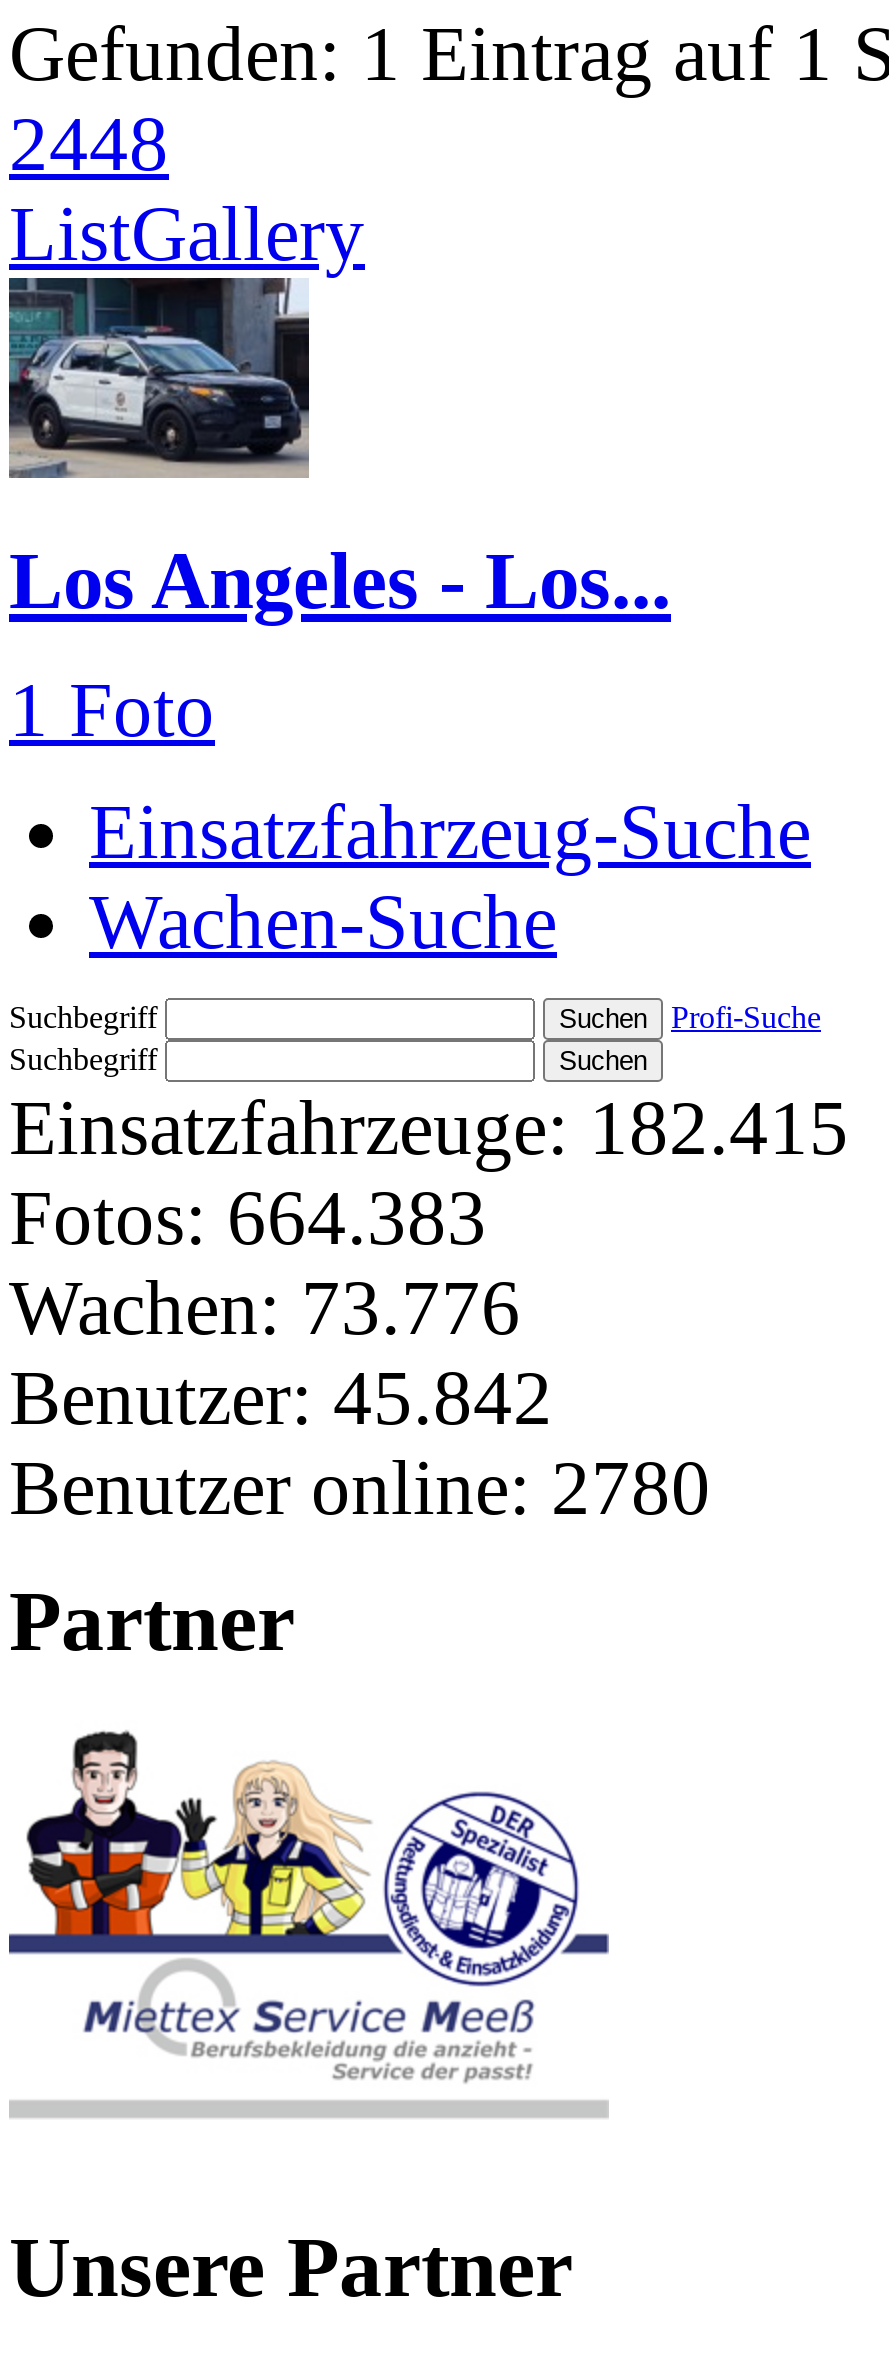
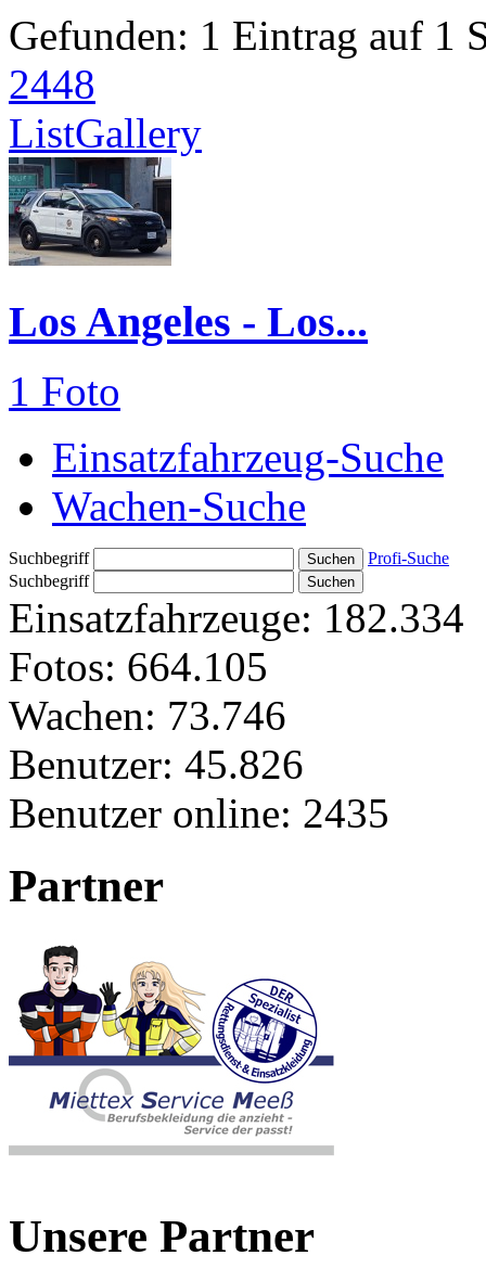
[9,1085,849,1171] Einsatzfahrzeuge: 182.415 -> [9,595,464,641] Einsatzfahrzeuge: 182.334
[9,1175,487,1261] Fotos: 664.383 -> [9,644,268,690] Fotos: 664.105
[9,1265,521,1351] Wachen: 73.776 -> [9,692,286,739] Wachen: 73.746
[9,1355,553,1441] Benutzer: 45.842 -> [9,741,304,788] Benutzer: 45.826
[9,1445,711,1531] Benutzer online: 2780 -> [9,790,389,837] Benutzer online: 2435

